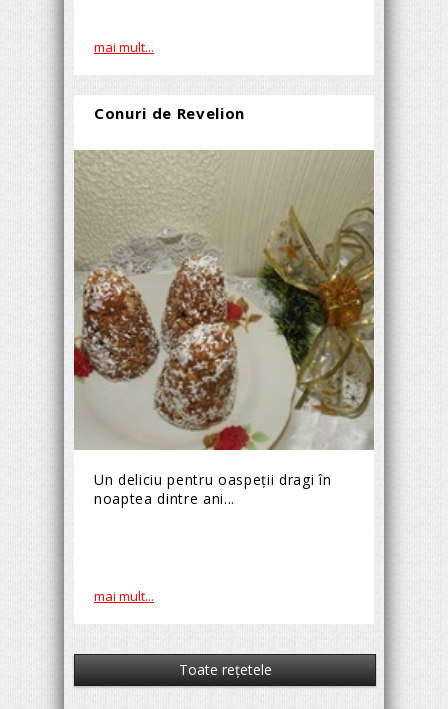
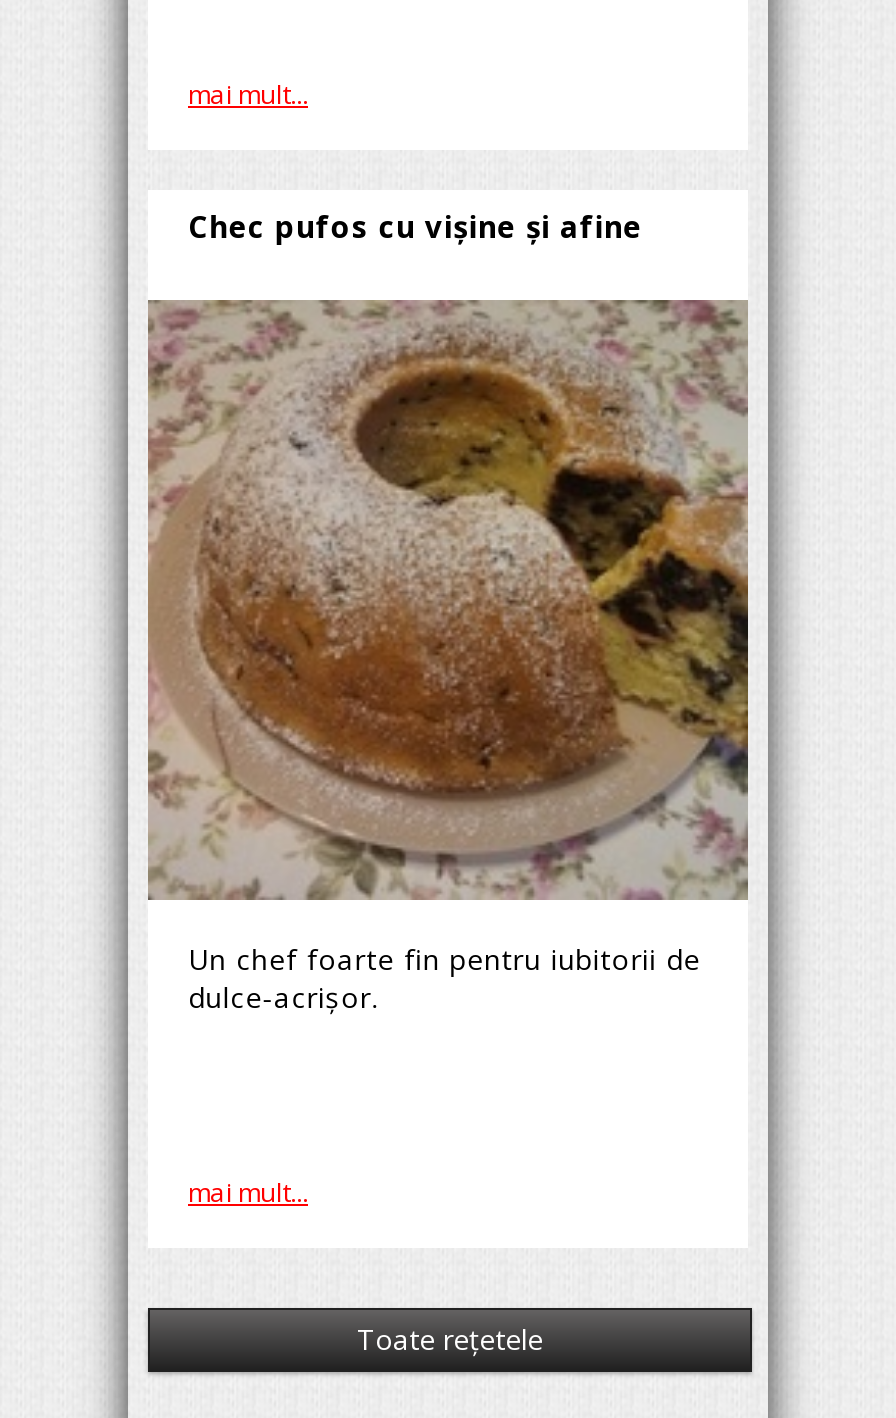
[94,103,245,123] Conuri de Revelion -> [188,206,643,246] Chec pufos cu vișine și afine
[74,150,375,508] [image] | Un deliciu pentru oaspeţii dragi în | noaptea dintre ani... -> [148,300,750,1016] [image] | Un chef foarte fin pentru iubitorii de | dulce-acrișor.

